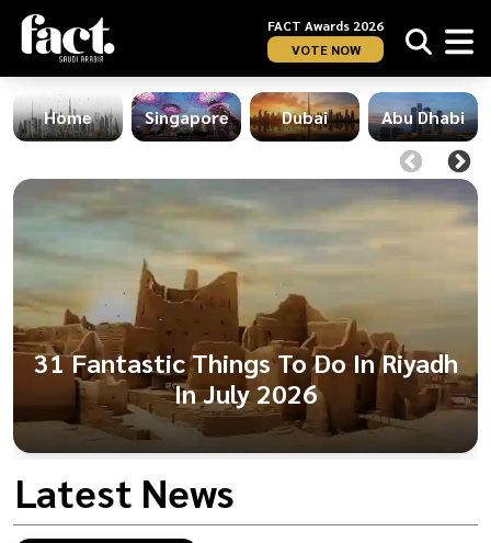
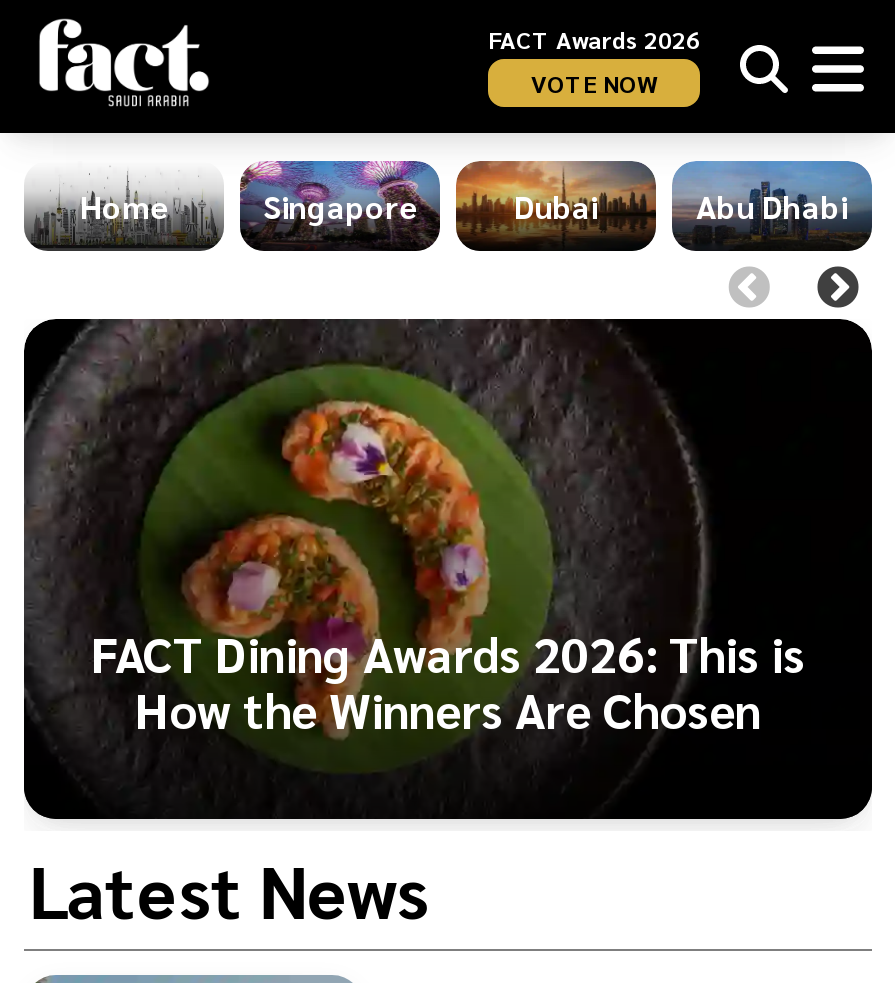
[13,178,479,453] [image] | 31 Fantastic Things To Do In Riyadh | In July 2026 -> [24,317,874,819] [image] | FACT Dining Awards 2026: This is | How the Winners Are Chosen

